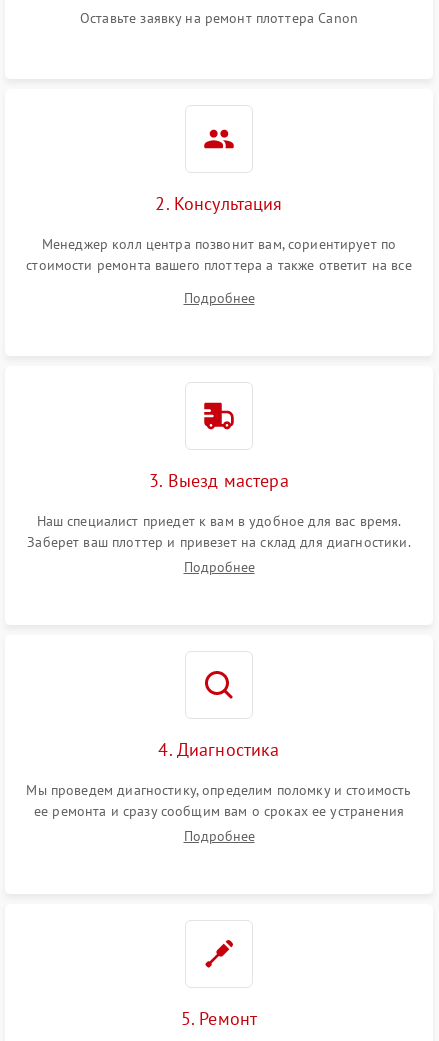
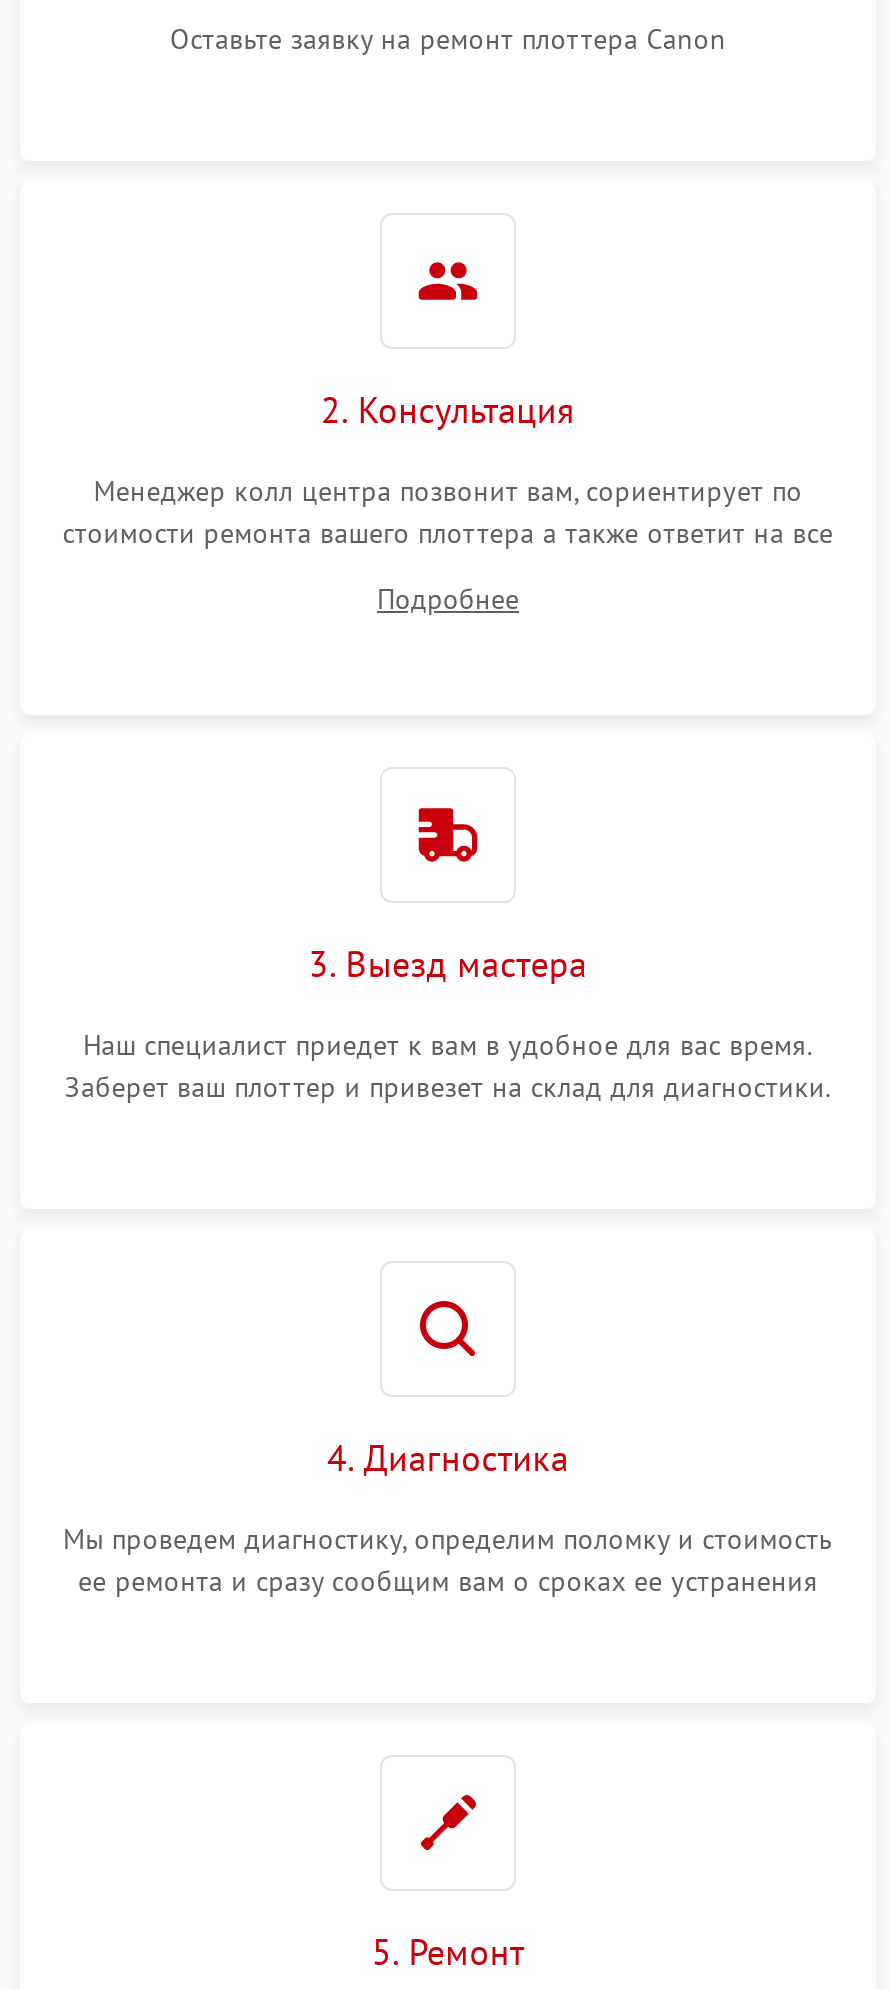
[183,558,254,576] Подробнее -> none
[183,827,254,845] Подробнее -> none

